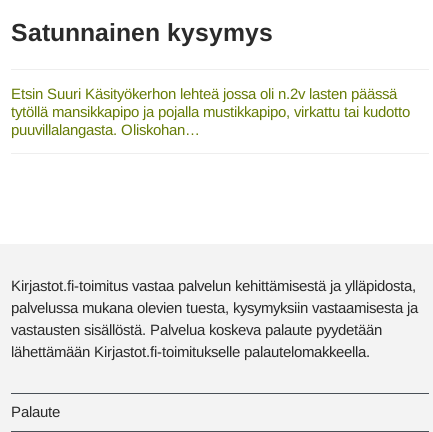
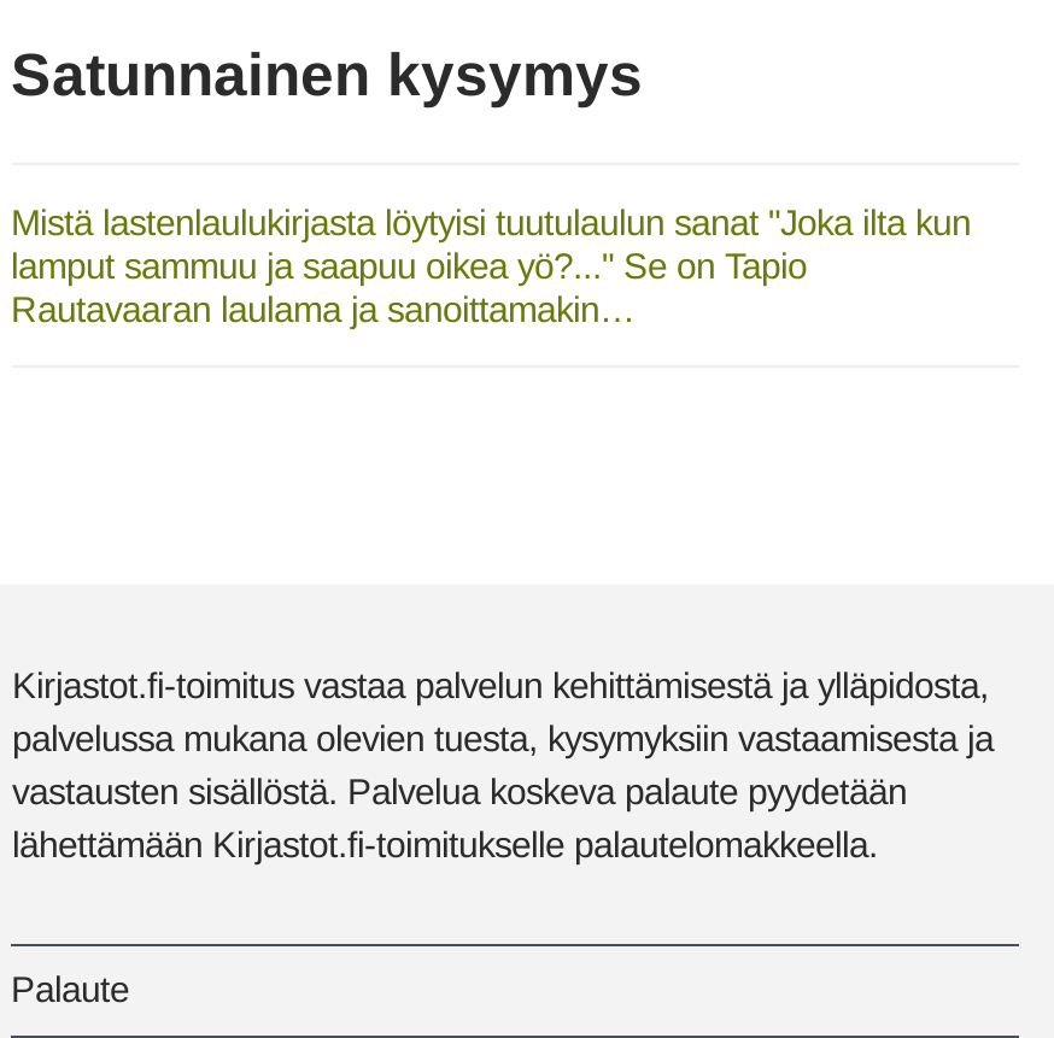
[11,84,410,137] Etsin Suuri Käsityökerhon lehteä jossa oli n.2v lasten päässä | tytöllä mansikkapipo ja pojalla mustikkapipo, virkattu tai kudotto | puuvillalangasta. Oliskohan… -> [11,200,971,328] Mistä lastenlaulukirjasta löytyisi tuutulaulun sanat "Joka ilta kun | lamput sammuu ja saapuu oikea yö?..." Se on Tapio | Rautavaaran laulama ja sanoittamakin…

